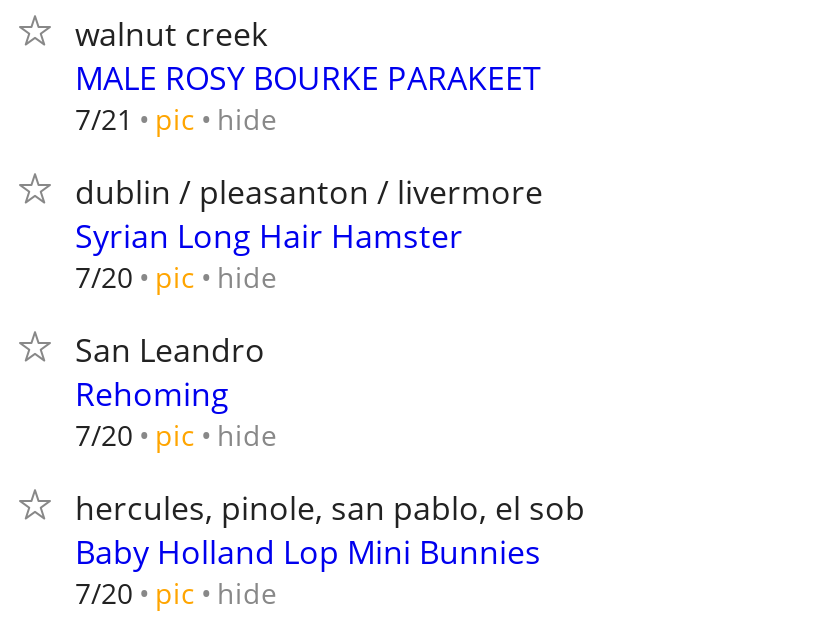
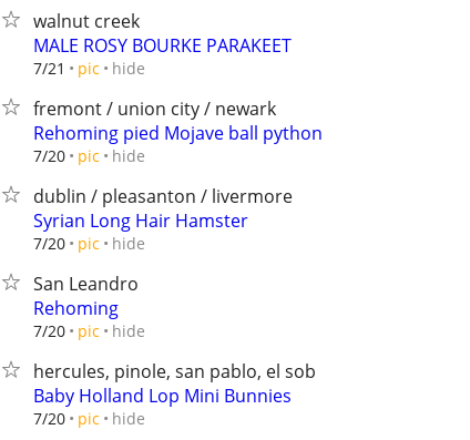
none -> [33,96,323,166] fremont / union city / newark | Rehoming pied Mojave ball python | 7/20 pic hide

